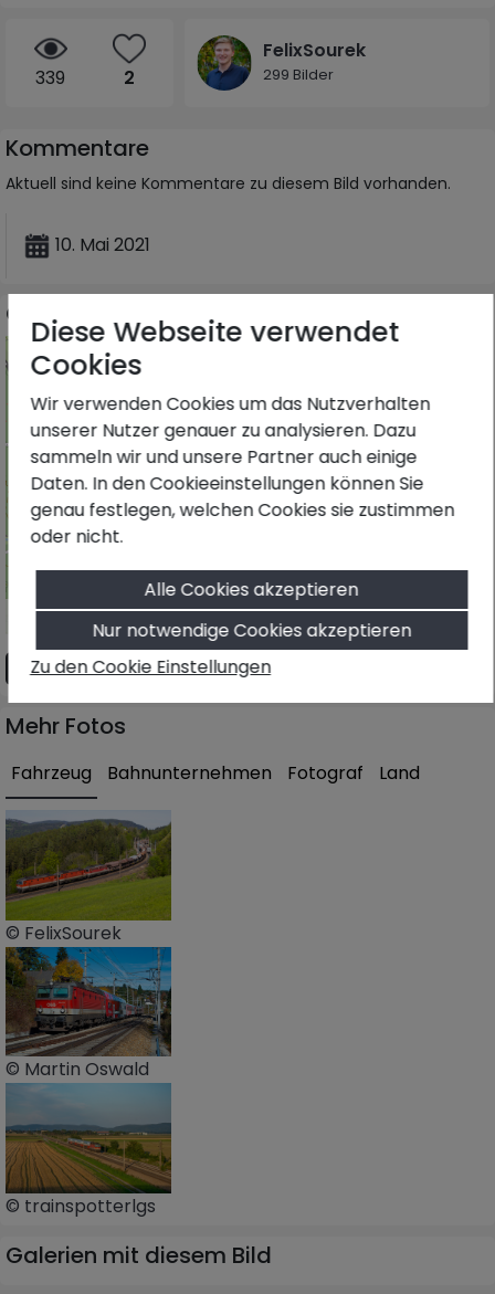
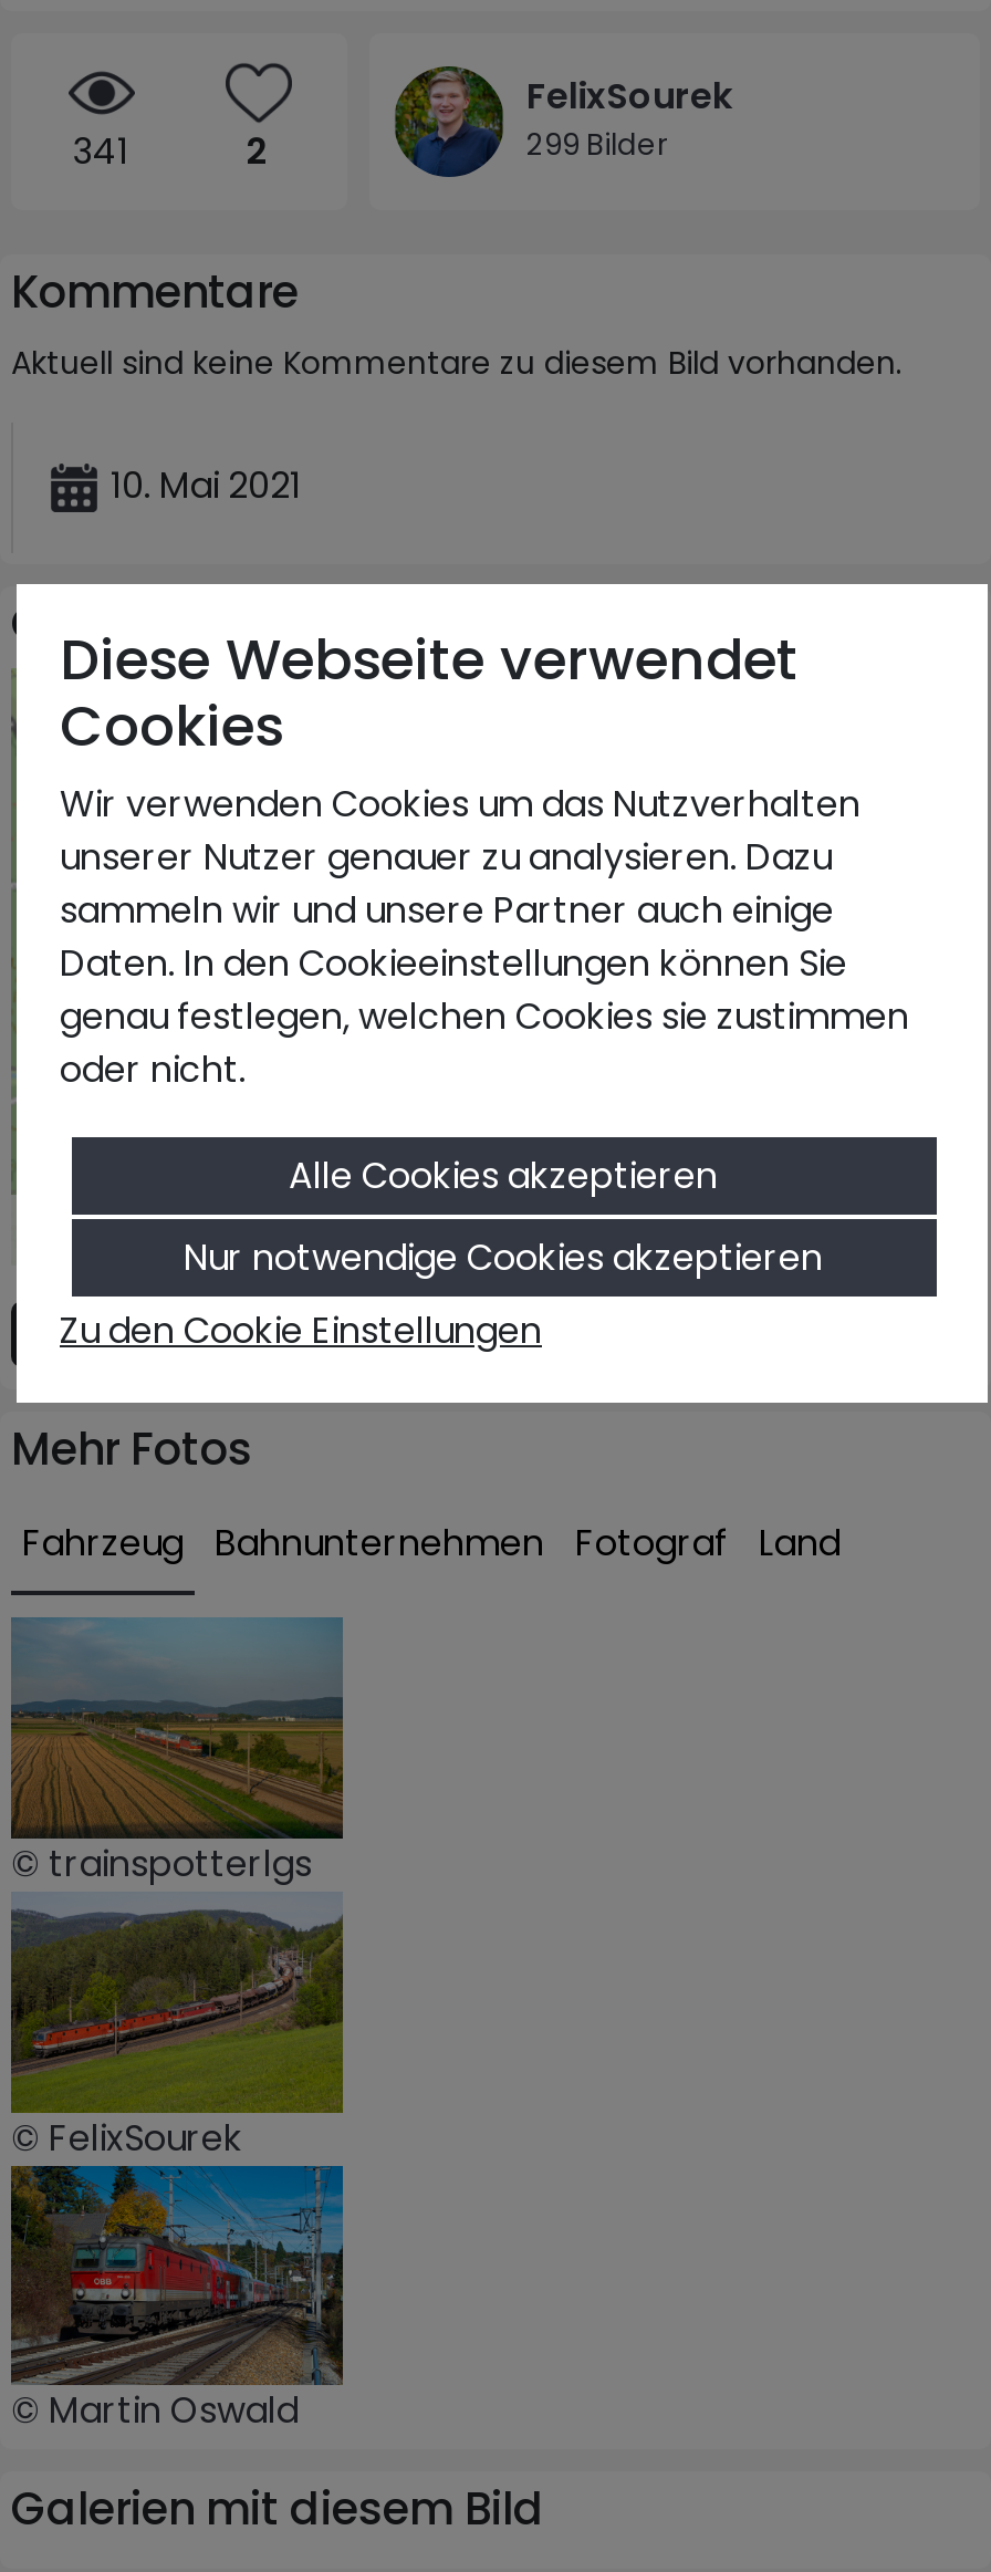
[35,66,65,91] 339 -> [73,127,128,178] 341
moved [0,817,172,1082] -> [0,1905,345,2436]: [image] | © FelixSourek | © Martin Oswald
moved [6,1085,171,1219] -> [11,1620,343,1889]: [image] | © trainspotterlgs

